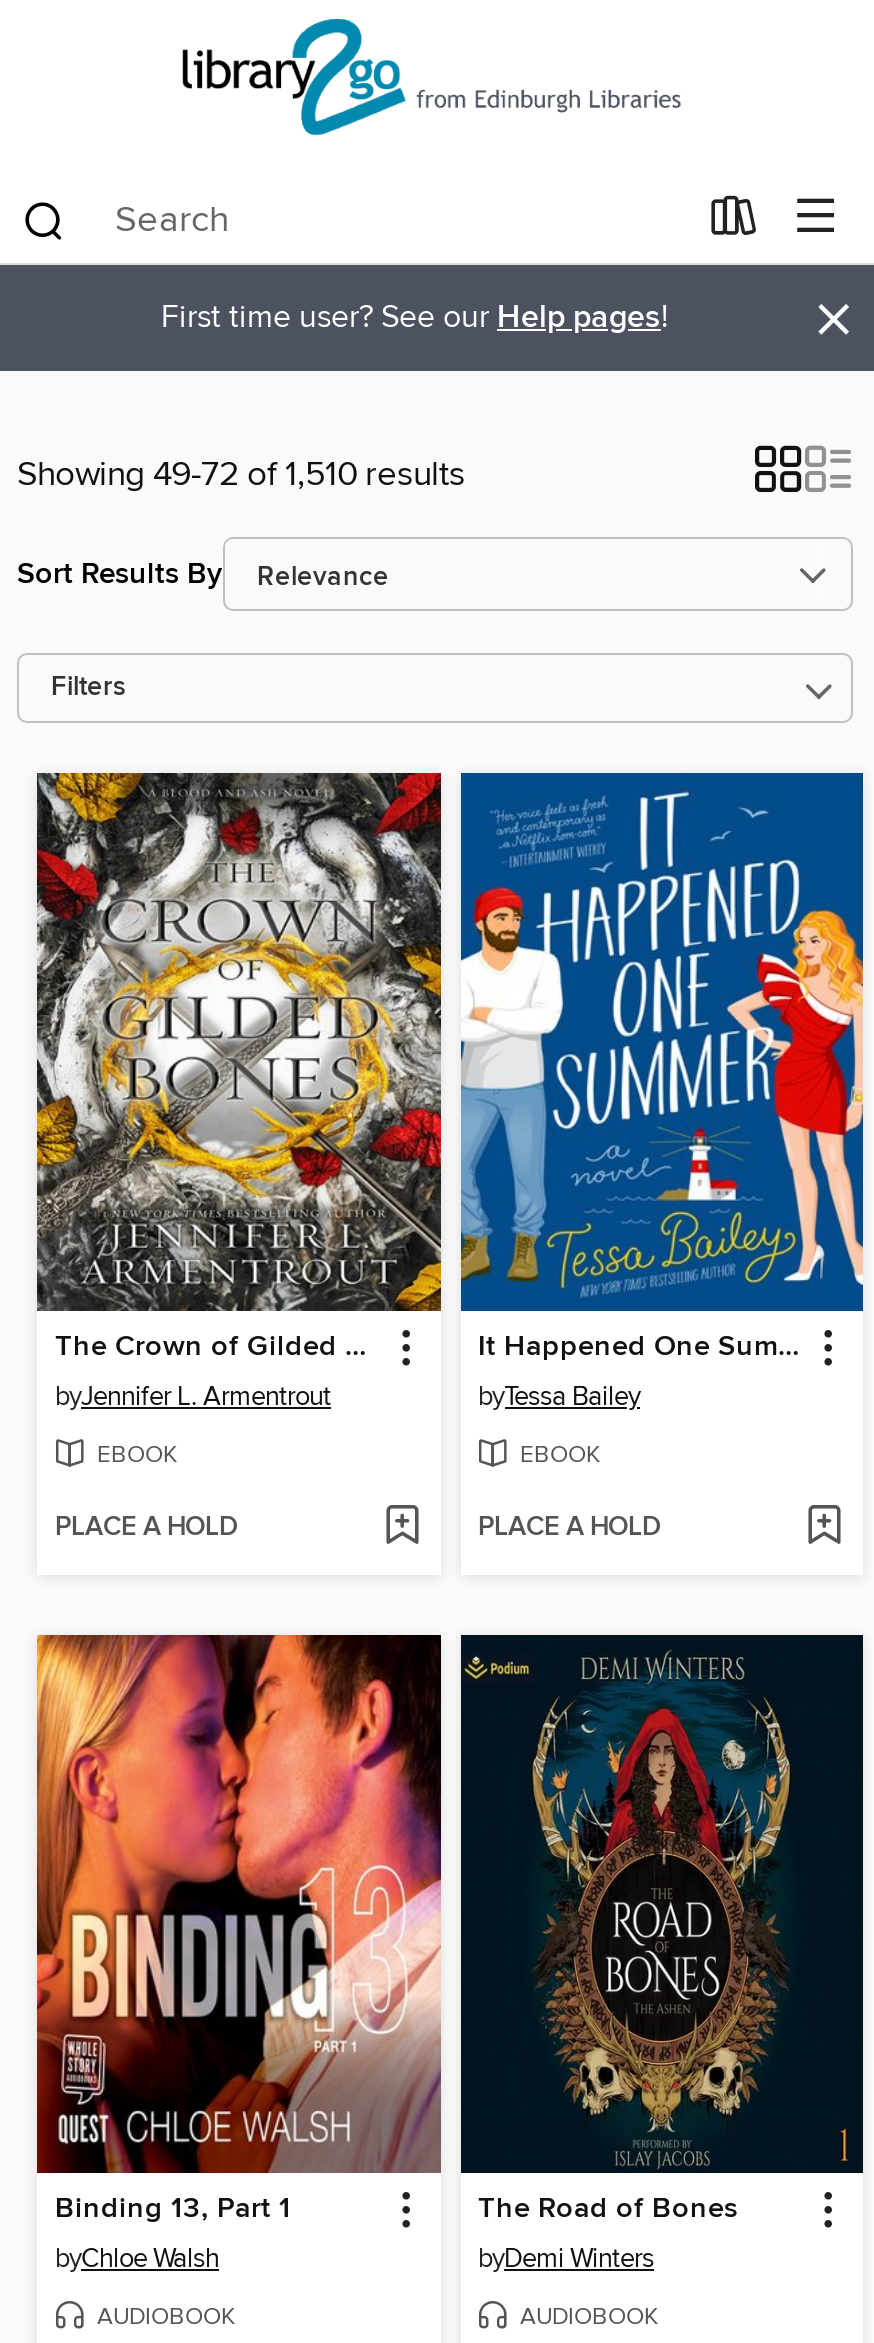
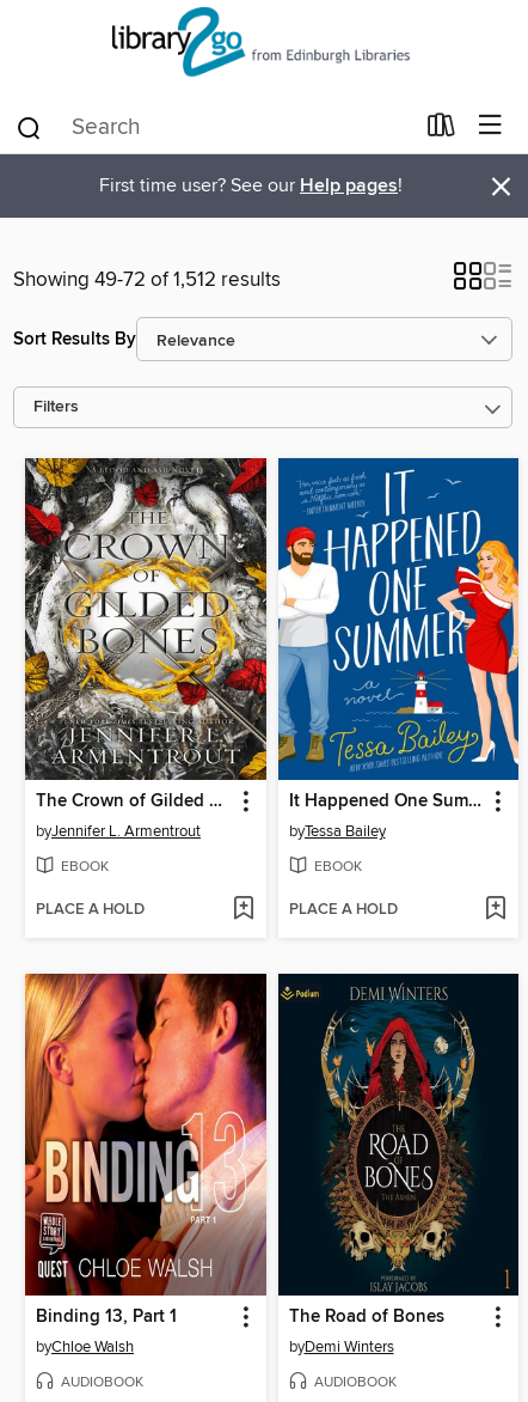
[17,453,465,497] Showing 49-72 of 1,510 results -> [13,267,281,293] Showing 49-72 of 1,512 results

